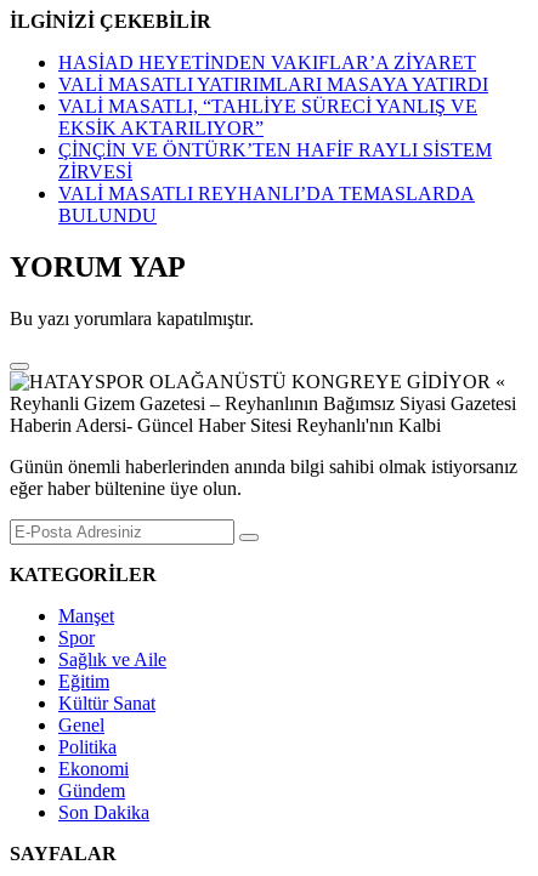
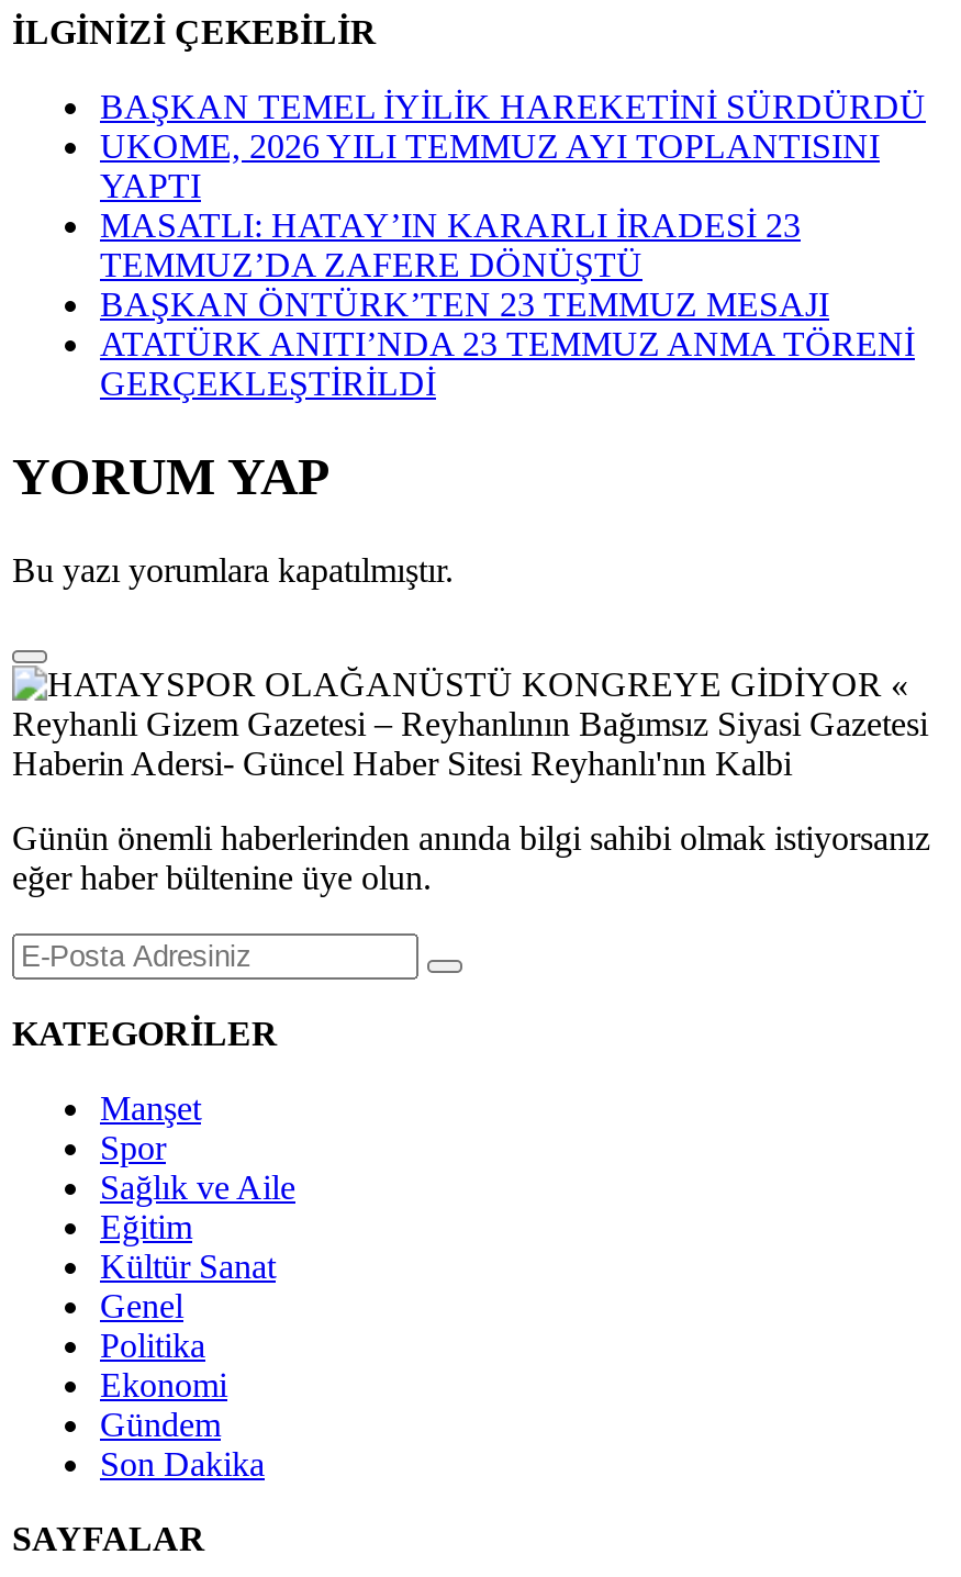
[58,52,492,226] HASİAD HEYETİNDEN VAKIFLAR’A ZİYARET | VALİ MASATLI YATIRIMLARI MASAYA YATIRDI | VALİ MASATLI, “TAHLİYE SÜRECİ YANLIŞ VE | EKSİK AKTARILIYOR” | ÇİNÇİN VE ÖNTÜRK’TEN HAFİF RAYLI SİSTEM | ZİRVESİ | VALİ MASATLI REYHANLI’DA TEMASLARDA | BULUNDU -> [100,88,926,402] BAŞKAN TEMEL İYİLİK HAREKETİNİ SÜRDÜRDÜ | UKOME, 2026 YILI TEMMUZ AYI TOPLANTISINI | YAPTI | MASATLI: HATAY’IN KARARLI İRADESİ 23 | TEMMUZ’DA ZAFERE DÖNÜŞTÜ | BAŞKAN ÖNTÜRK’TEN 23 TEMMUZ MESAJI | ATATÜRK ANITI’NDA 23 TEMMUZ ANMA TÖRENİ | GERÇEKLEŞTİRİLDİ

